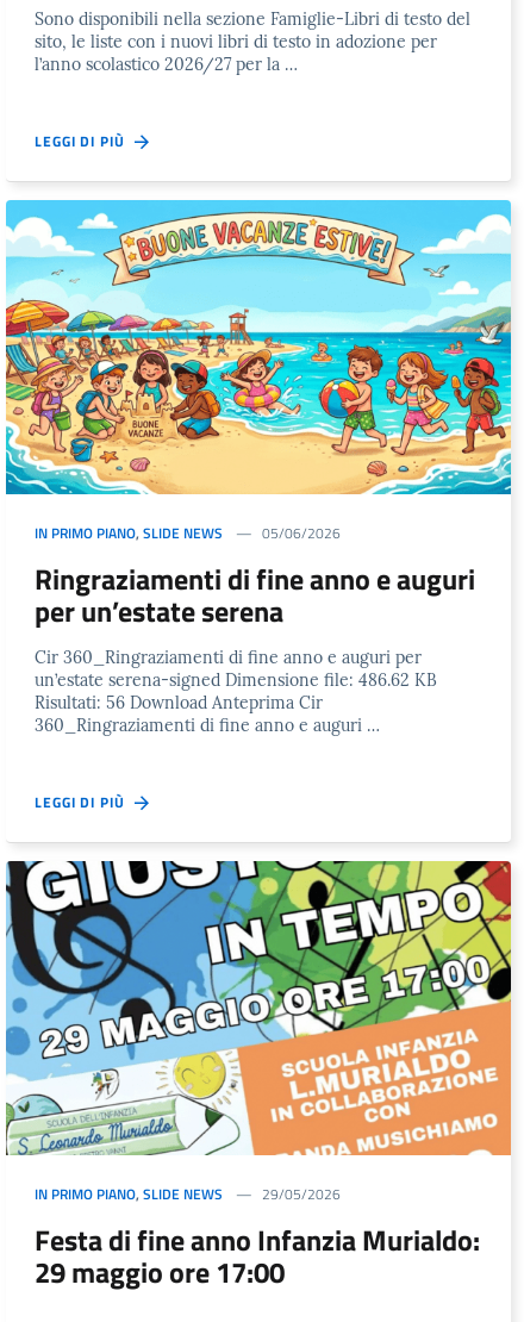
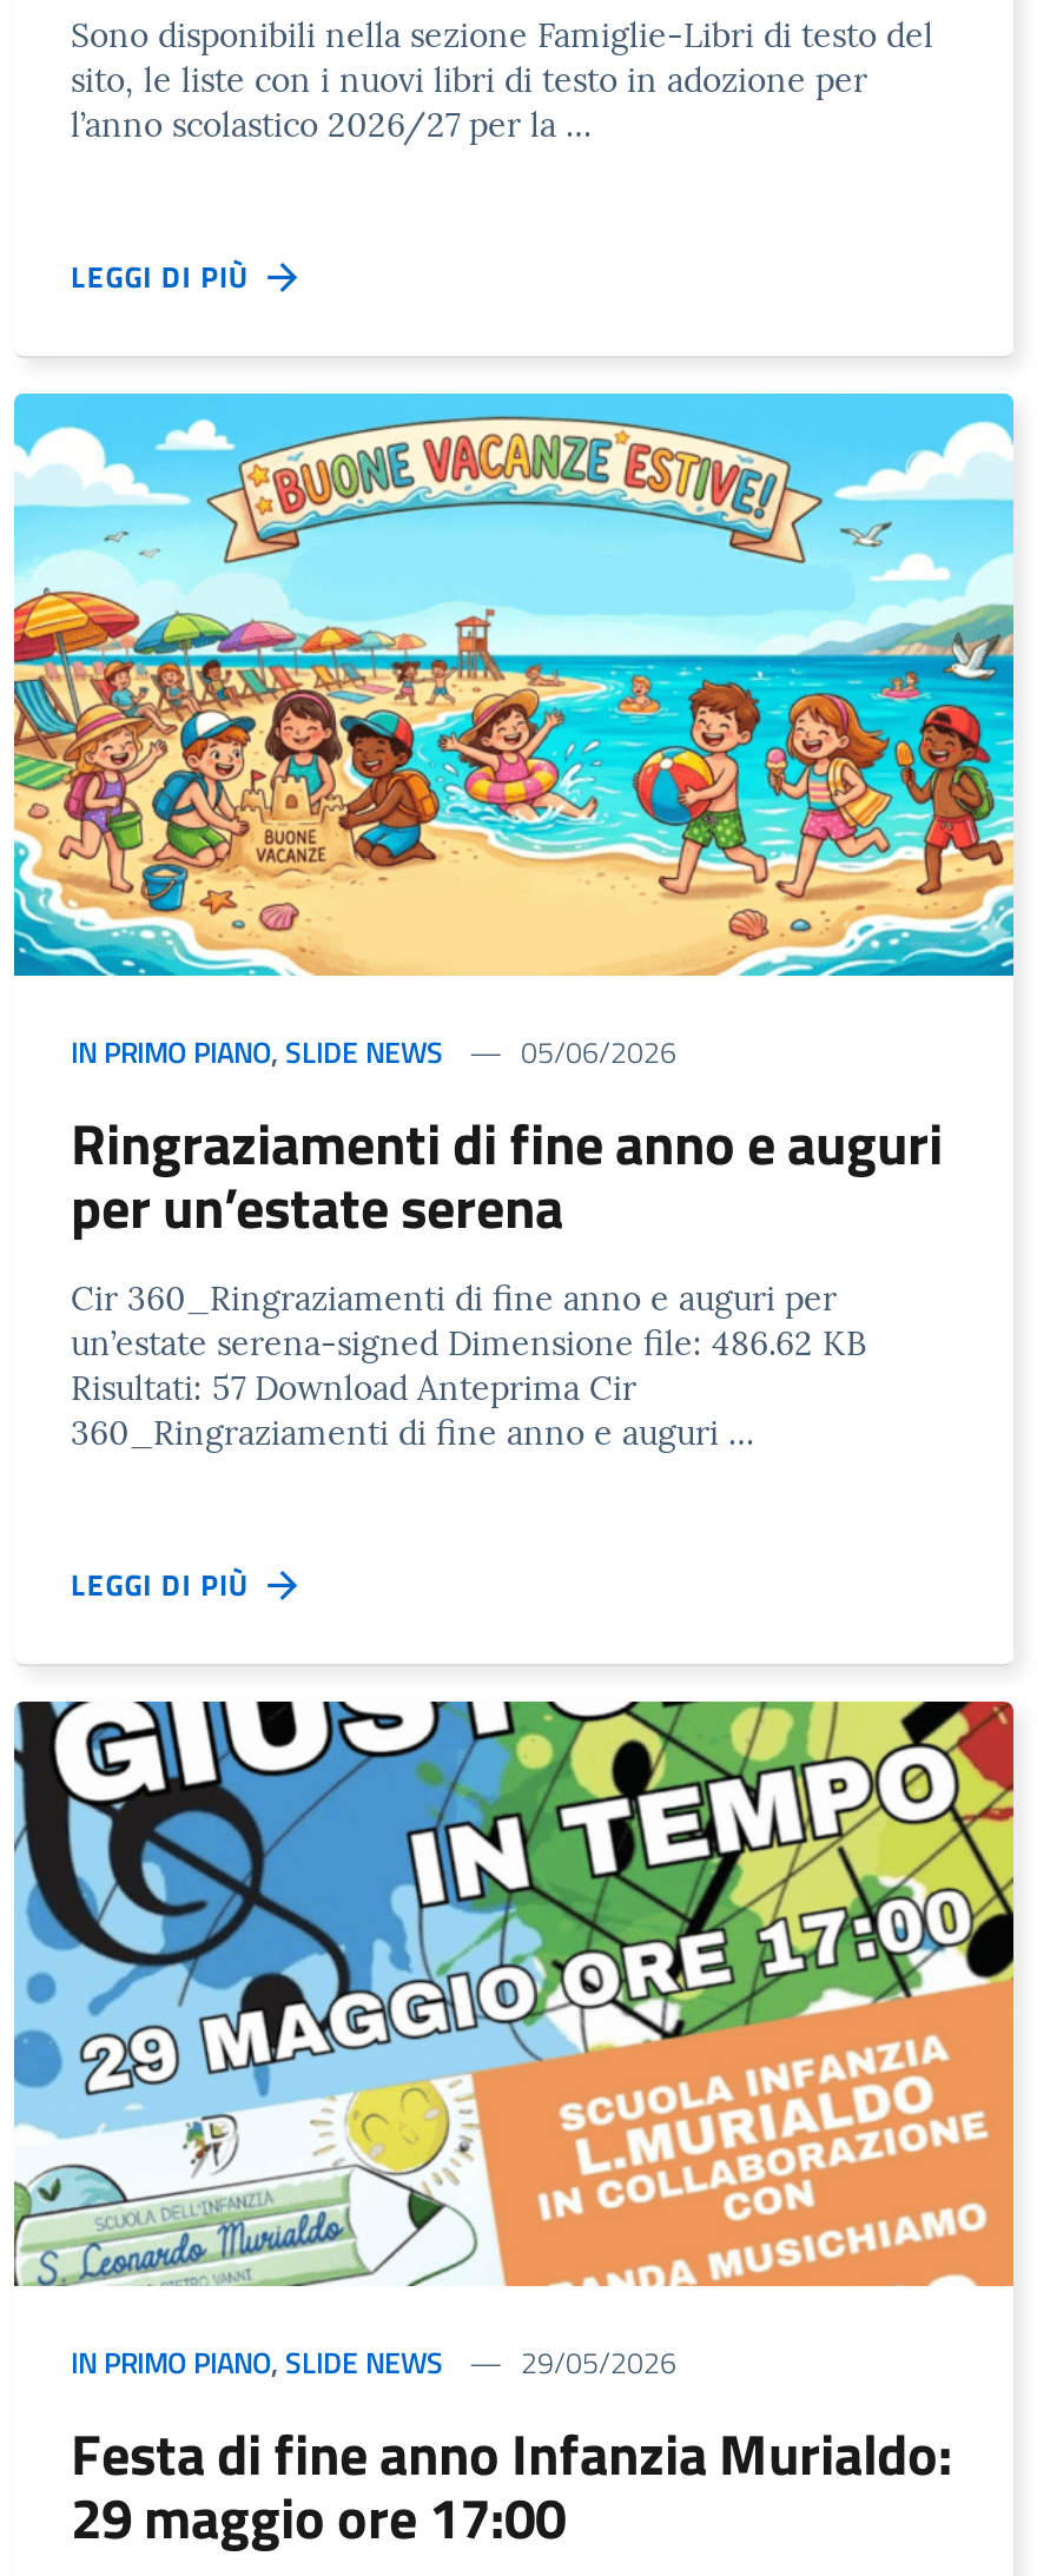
[35,692,323,714] Risultati: 56 Download Anteprima Cir -> [71,1369,636,1411] Risultati: 57 Download Anteprima Cir

